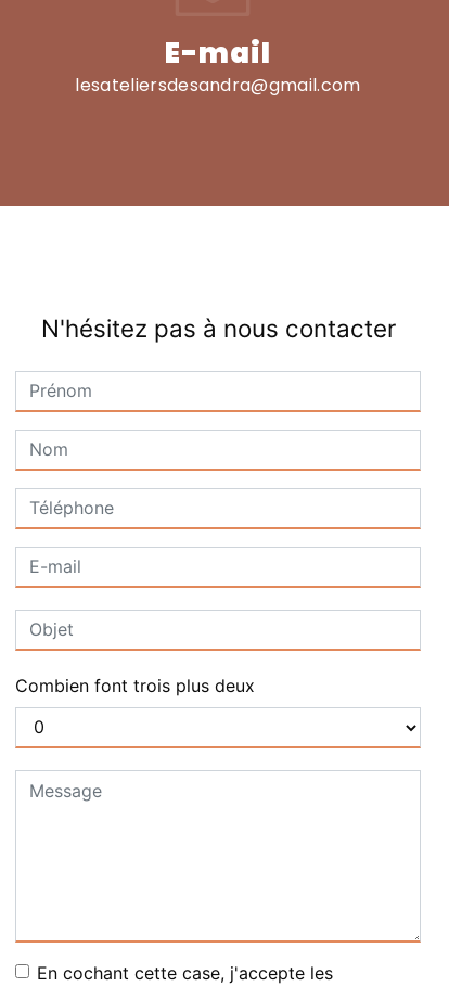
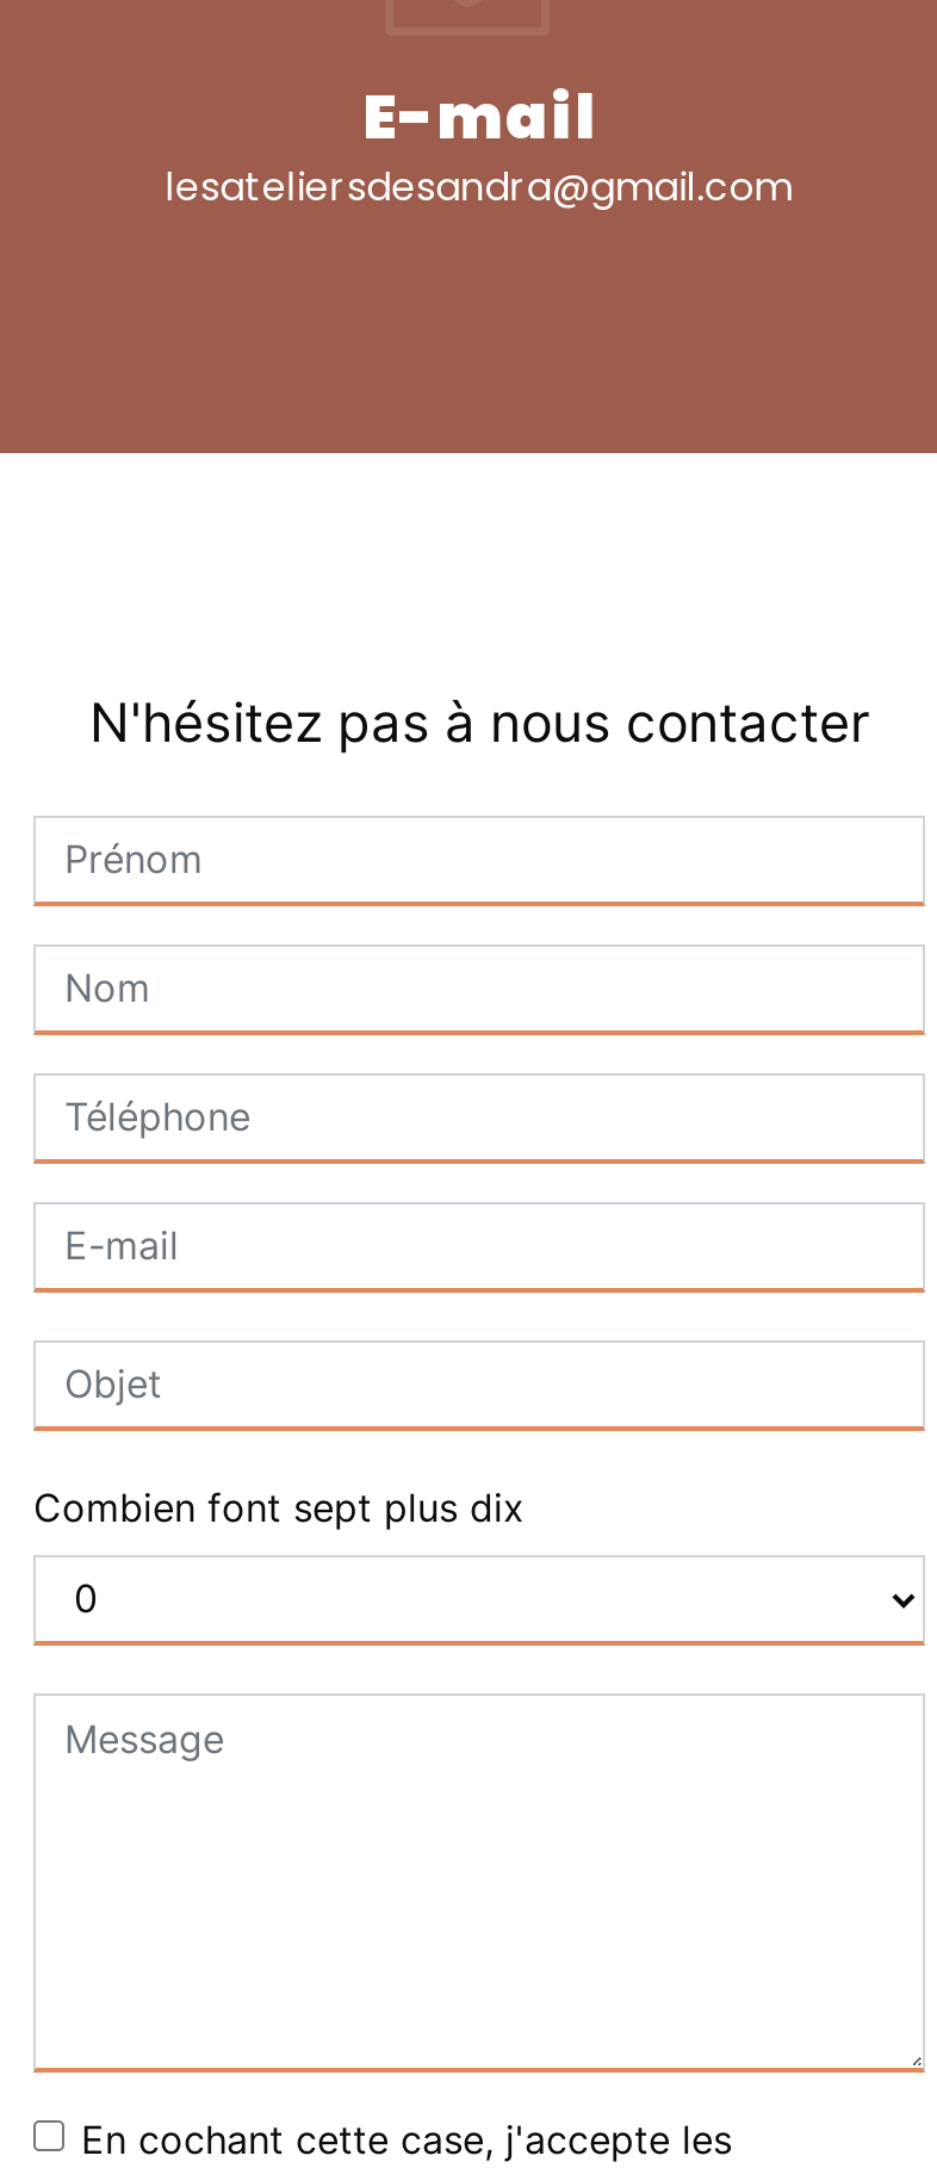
[15,674,255,696] Combien font trois plus deux -> [33,1483,525,1530] Combien font sept plus dix

